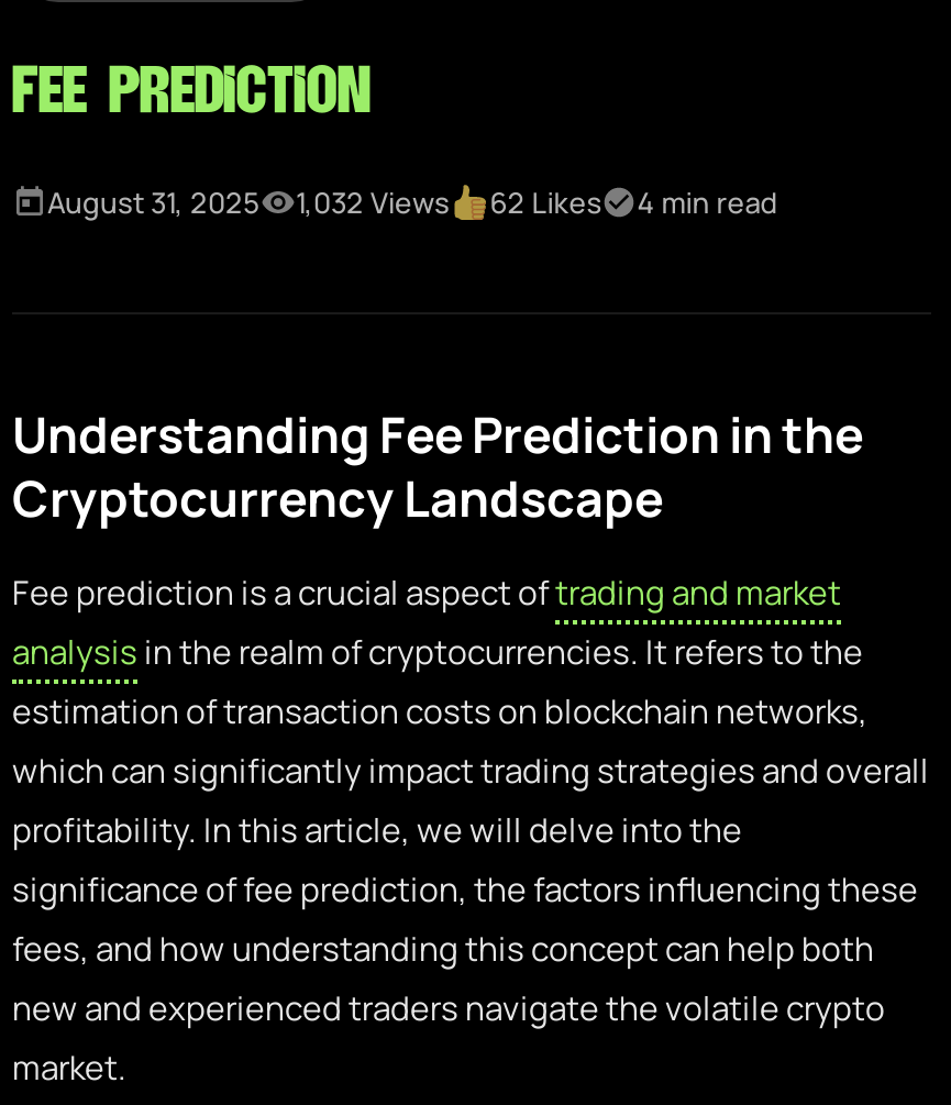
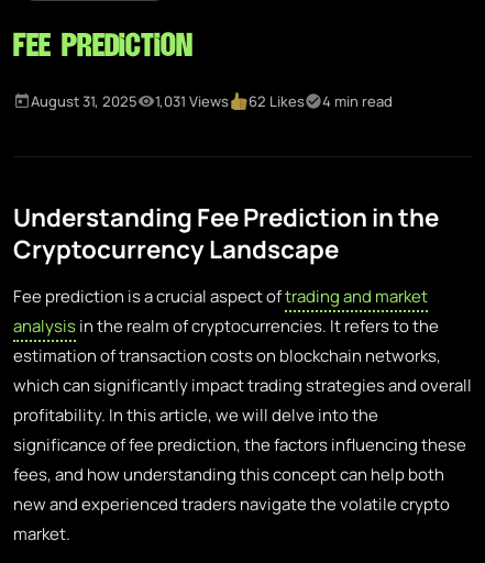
[47,183,778,222] August 31, 2025 1,032 Views 62 Likes 4 min read -> [31,91,393,111] August 31, 2025 1,031 Views 62 Likes 4 min read

